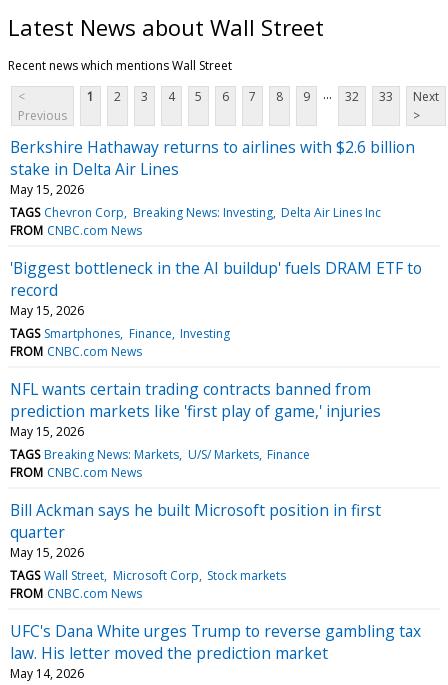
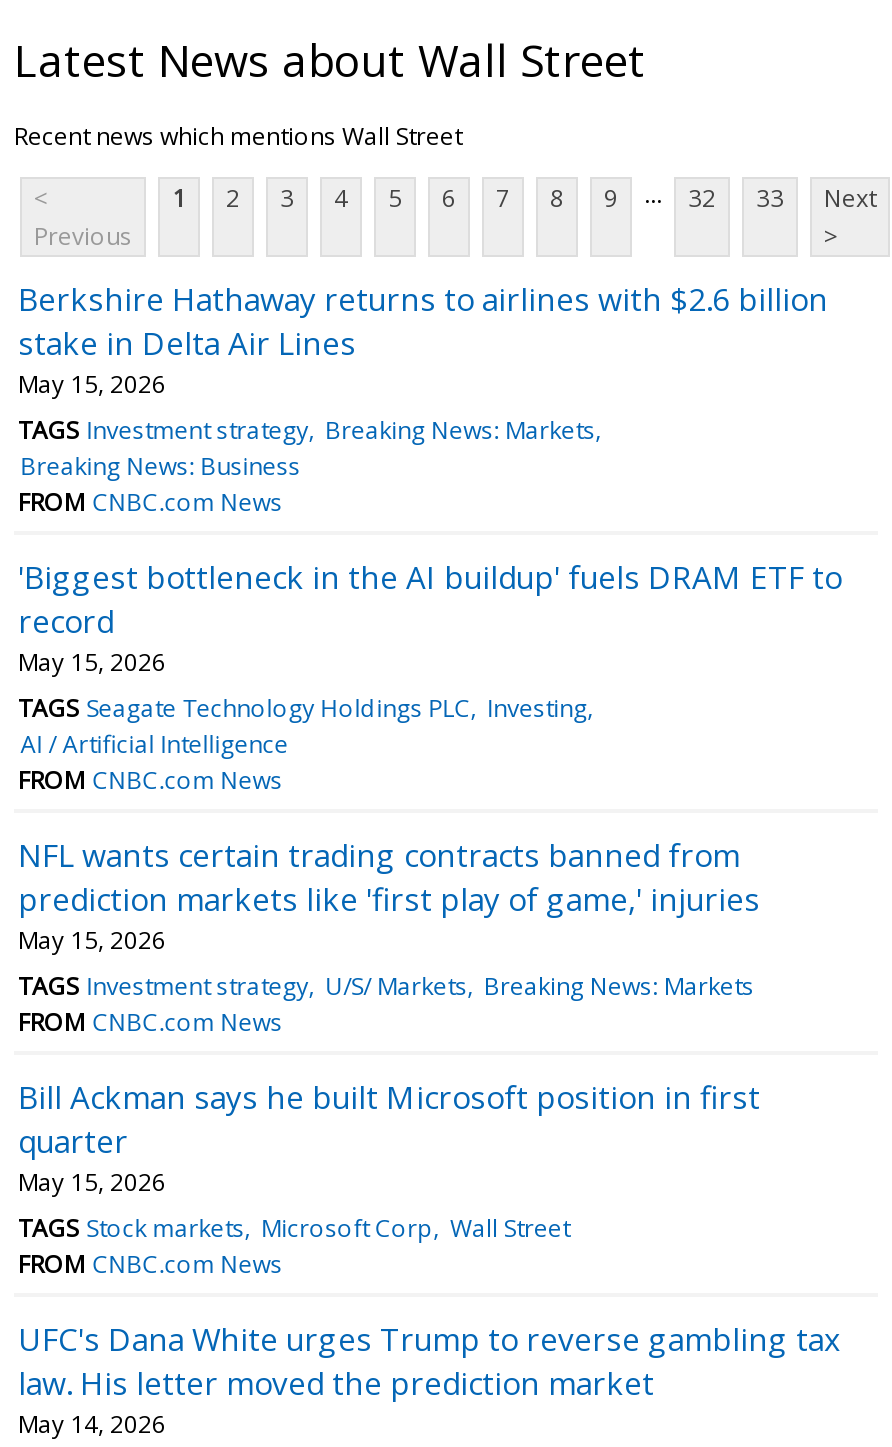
[10,204,381,221] TAGS Chevron Corp Breaking News: Investing Delta Air Lines Inc -> [18,413,595,483] TAGS Investment strategy Breaking News: Markets | Breaking News: Business
[10,325,230,342] TAGS Smartphones Finance Investing -> [18,691,587,761] TAGS Seagate Technology Holdings PLC Investing | AI / Artificial Intelligence
[10,446,310,463] TAGS Breaking News: Markets U/S/ Markets Finance -> [18,969,754,1003] TAGS Investment strategy U/S/ Markets Breaking News: Markets
[10,567,286,584] TAGS Wall Street Microsoft Corp Stock markets -> [18,1211,570,1245] TAGS Stock markets Microsoft Corp Wall Street

